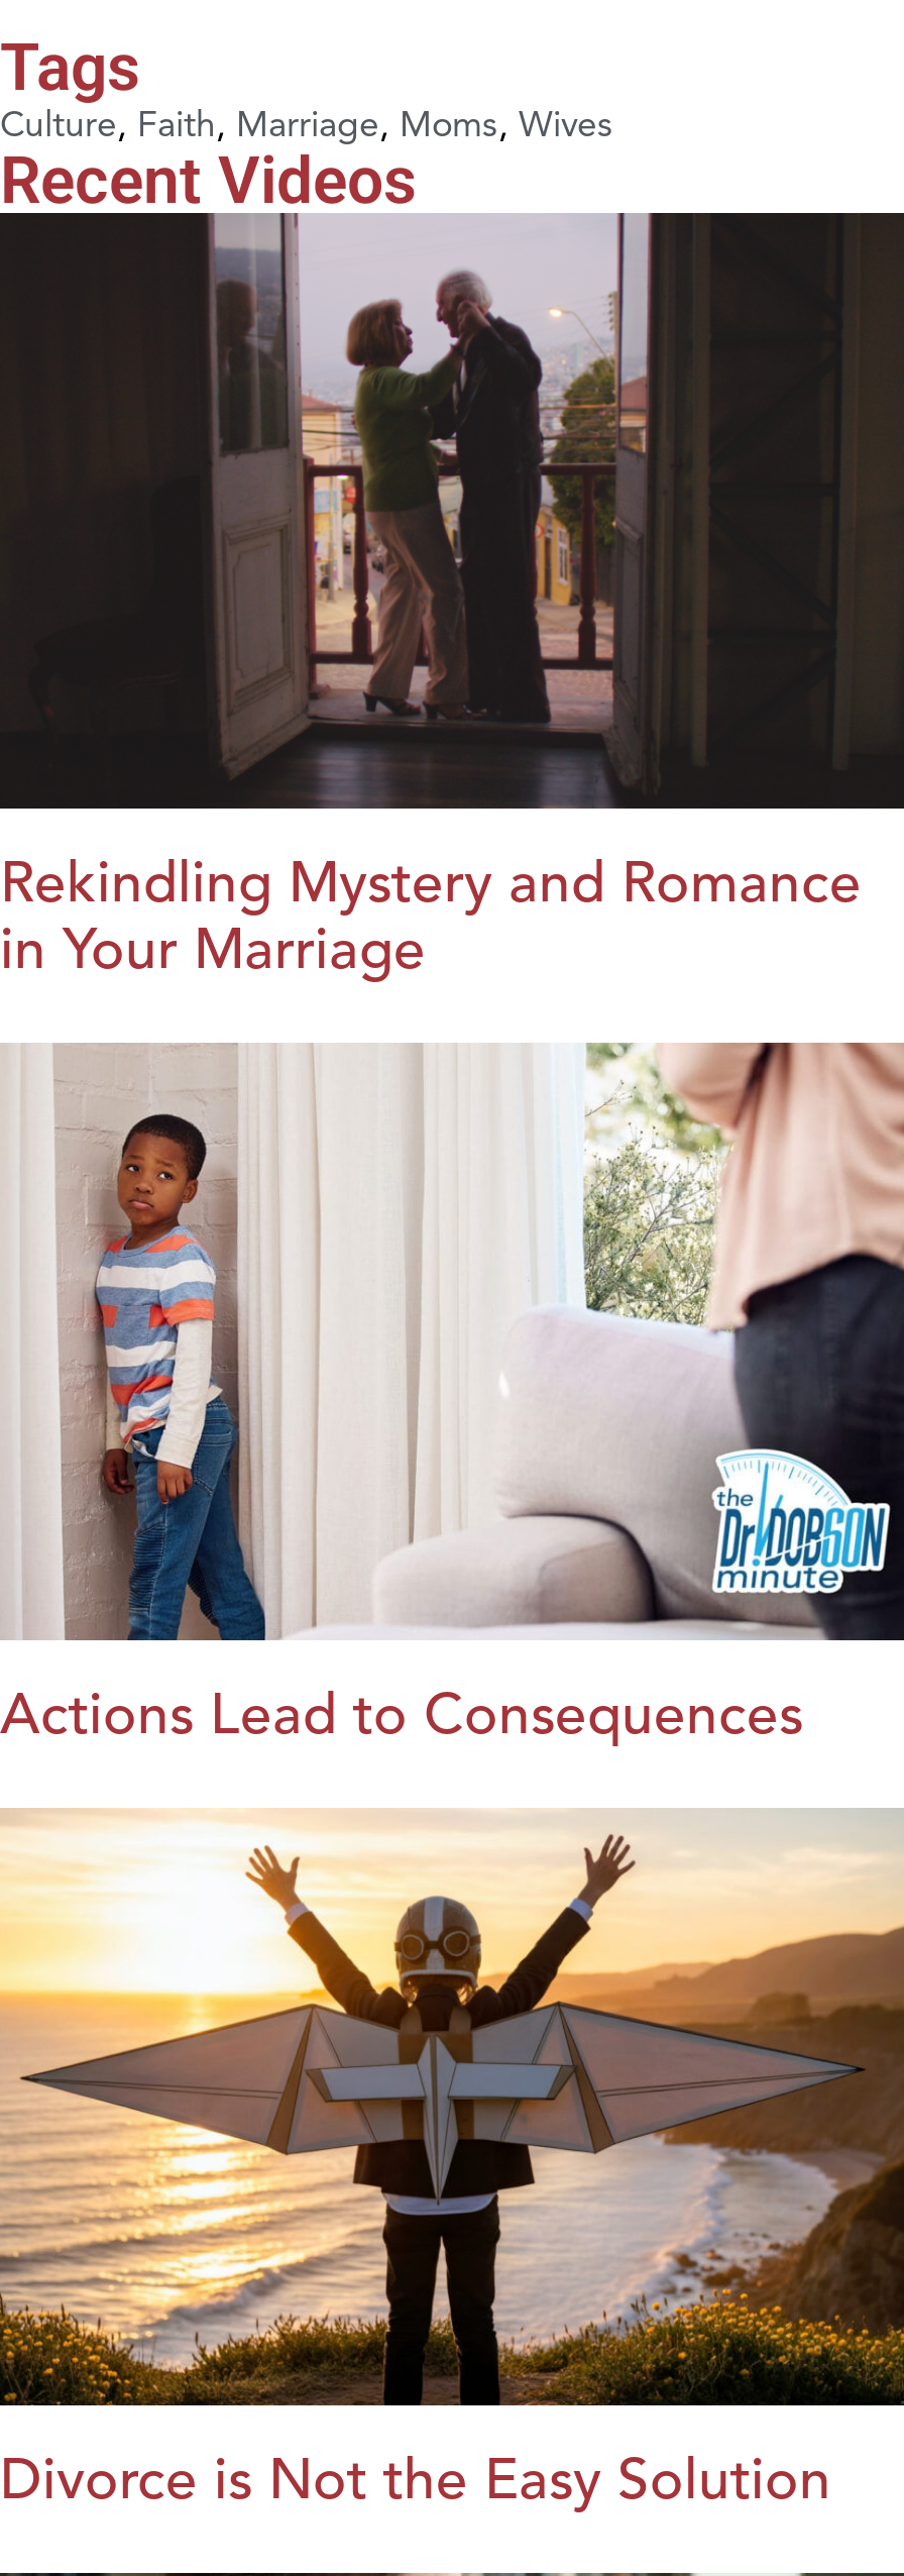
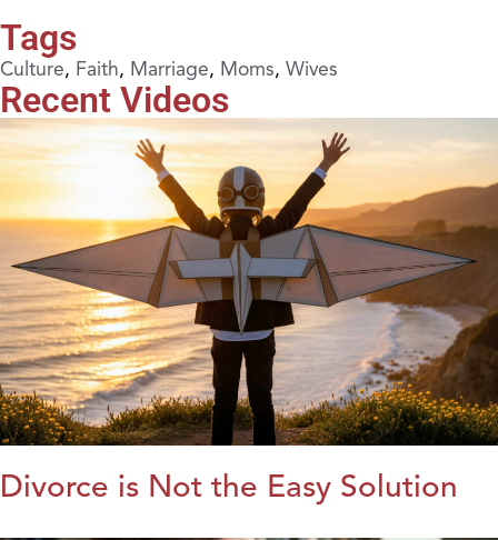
[0,211,898,985] [image] | Rekindling Mystery and Romance | in Your Marriage -> none
[0,1041,898,1749] [image] | Actions Lead to Consequences -> none

